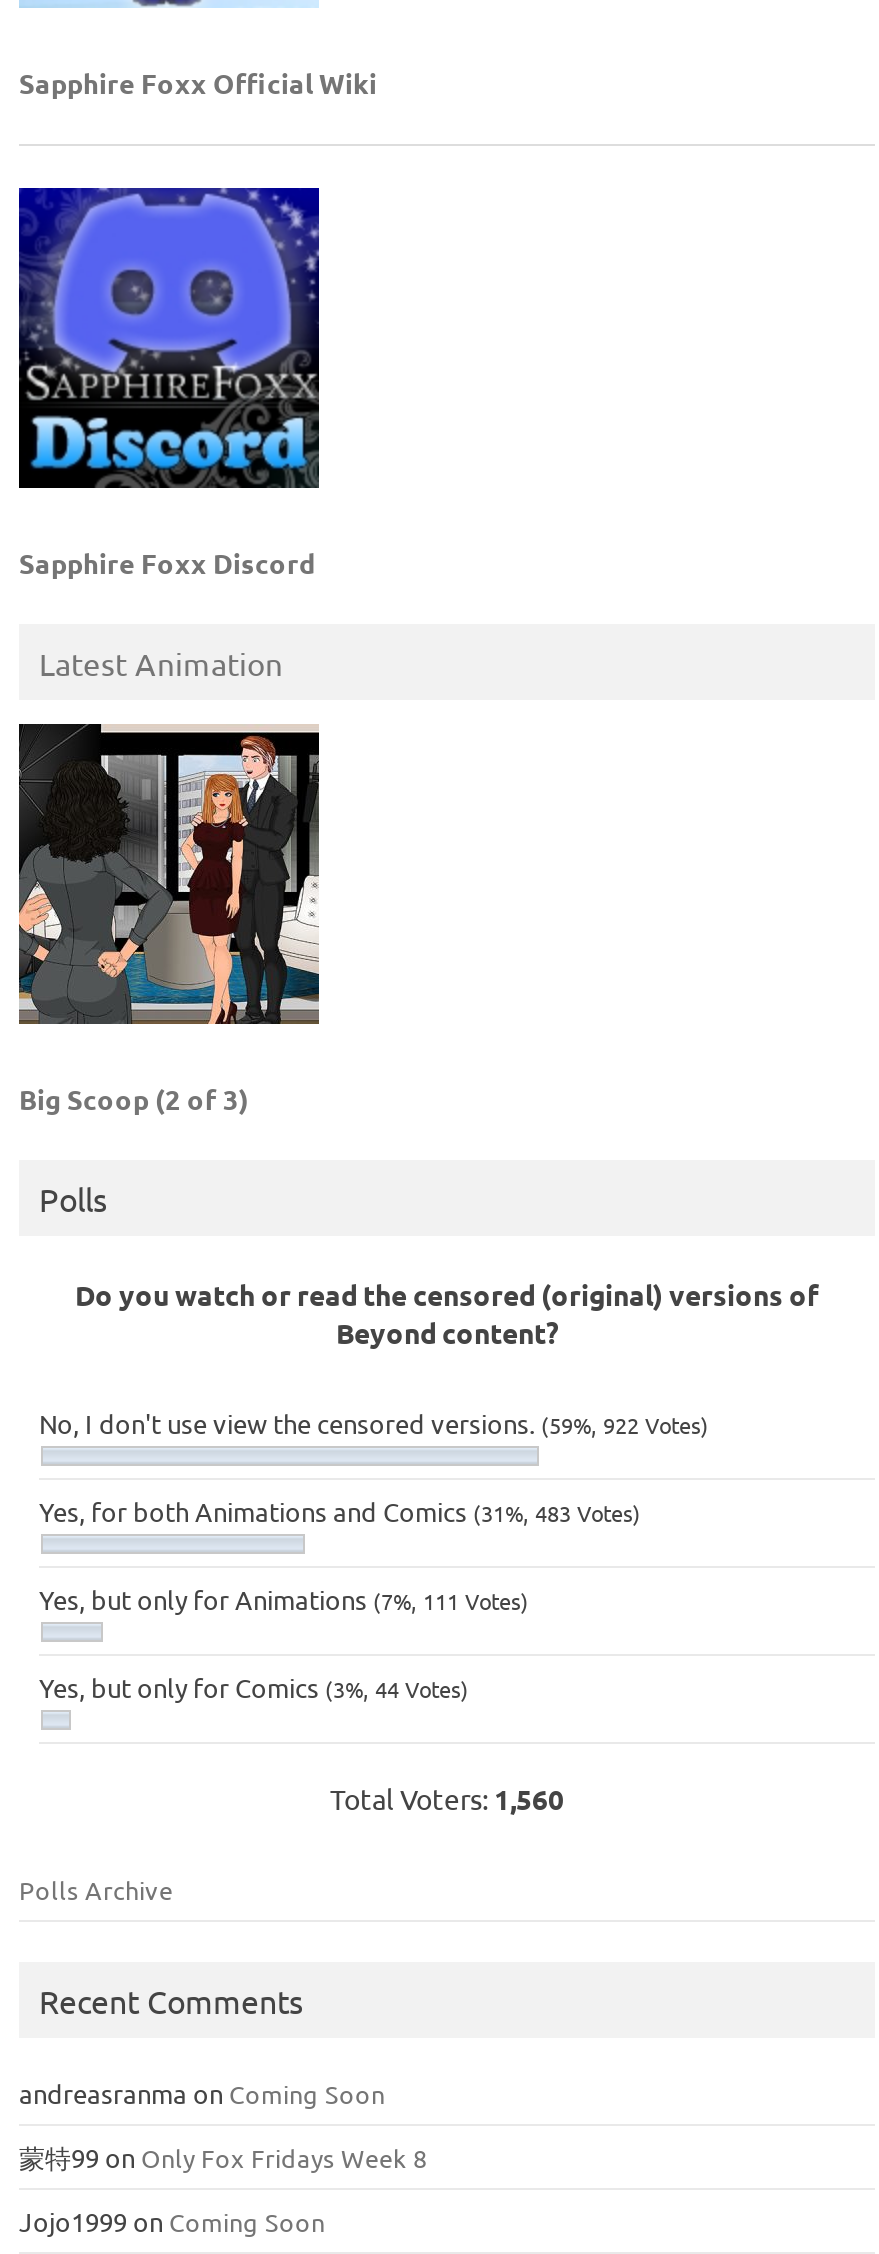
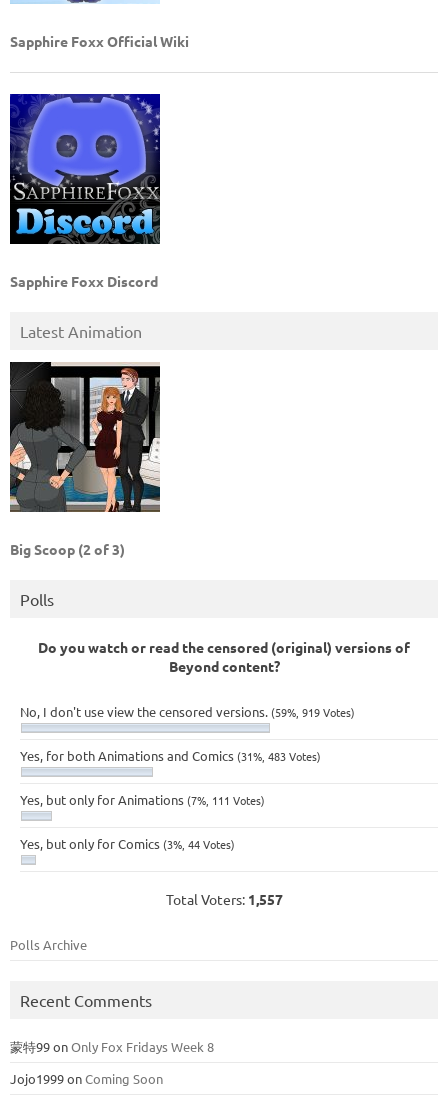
[39,1406,709,1440] No, I don't use view the censored versions. (59%, 922 Votes) -> [20,703,355,720] No, I don't use view the censored versions. (59%, 919 Votes)
[330,1780,564,1816] Total Voters: 1,560 -> [165,890,282,908] Total Voters: 1,557
[19,2076,385,2110] andreasranma on Coming Soon -> none

